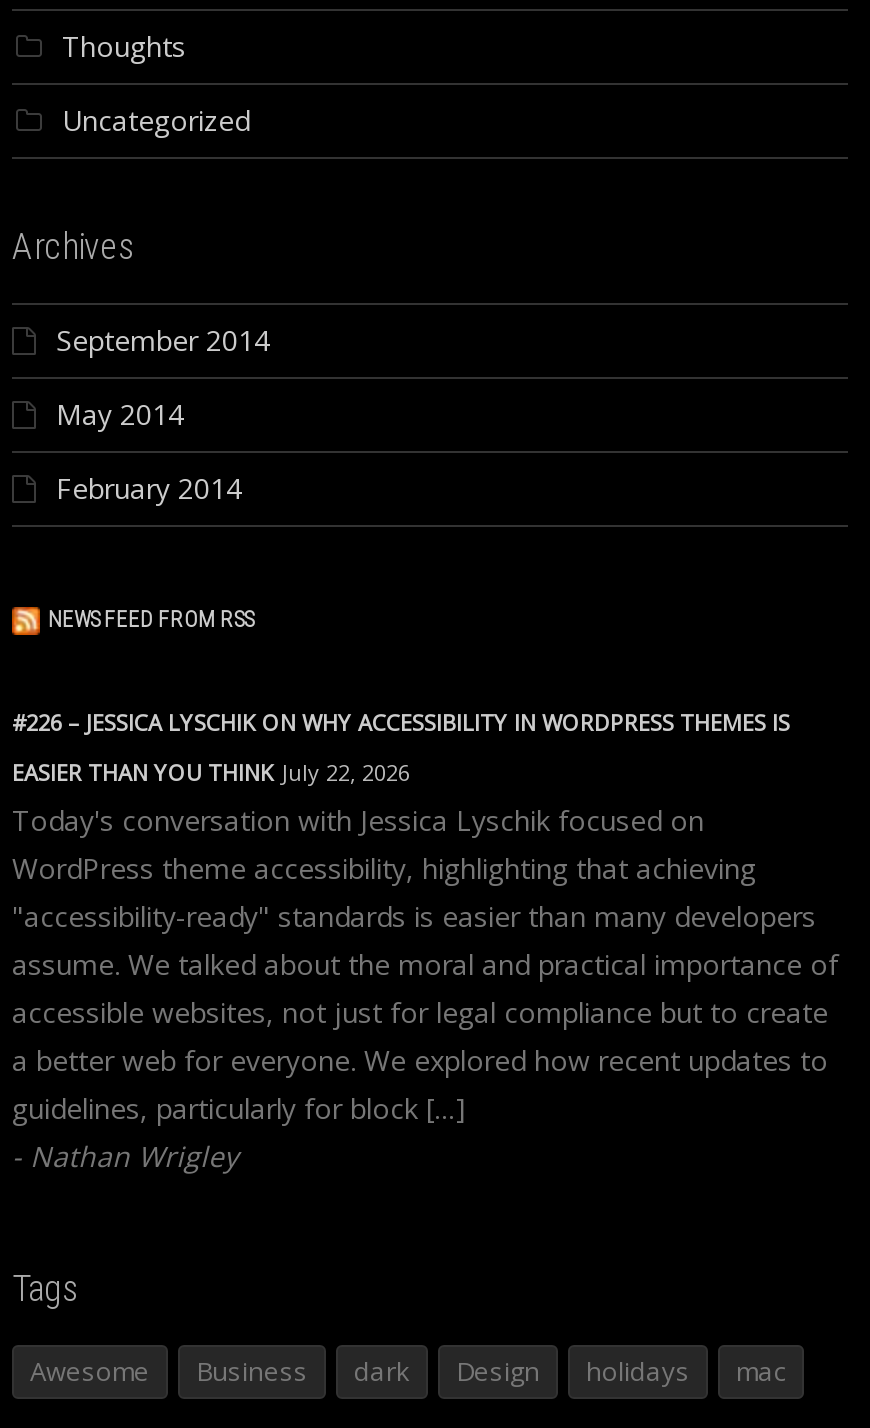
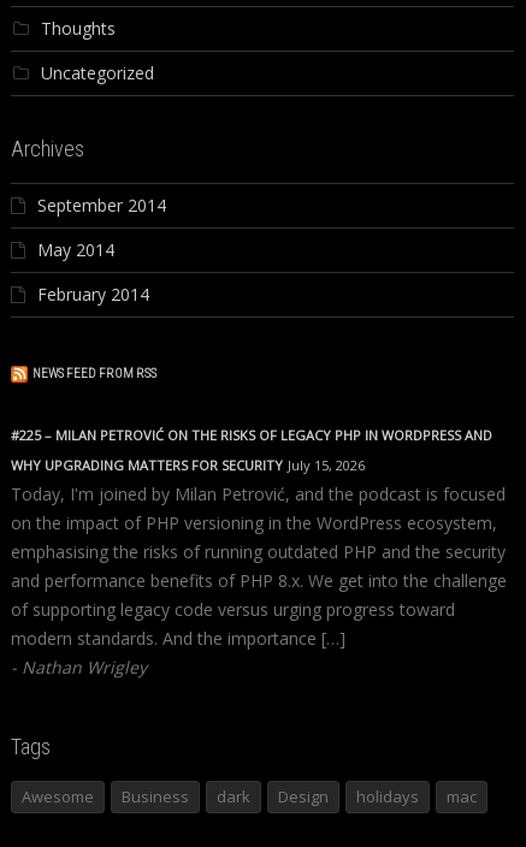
[12,706,790,736] #226 – JESSICA LYSCHIK ON WHY ACCESSIBILITY IN WORDPRESS THEMES IS -> [11,425,492,443] #225 – MILAN PETROVIĆ ON THE RISKS OF LEGACY PHP IN WORDPRESS AND
[12,756,838,1126] EASIER THAN YOU THINK July 22, 2026 | Today's conversation with Jessica Lyschik focused on | WordPress theme accessibility, highlighting that achieving | "accessibility-ready" standards is easier than many developers | assume. We talked about the moral and practical importance of | accessible websites, not just for legal compliance but to create | a better web for everyone. We explored how recent updates to | guidelines, particularly for block […] -> [11,456,507,649] WHY UPGRADING MATTERS FOR SECURITY July 15, 2026 | Today, I'm joined by Milan Petrović, and the podcast is focused | on the impact of PHP versioning in the WordPress ecosystem, | emphasising the risks of running outdated PHP and the security | and performance benefits of PHP 8.x. We get into the challenge | of supporting legacy code versus urging progress toward | modern standards. And the importance […]

